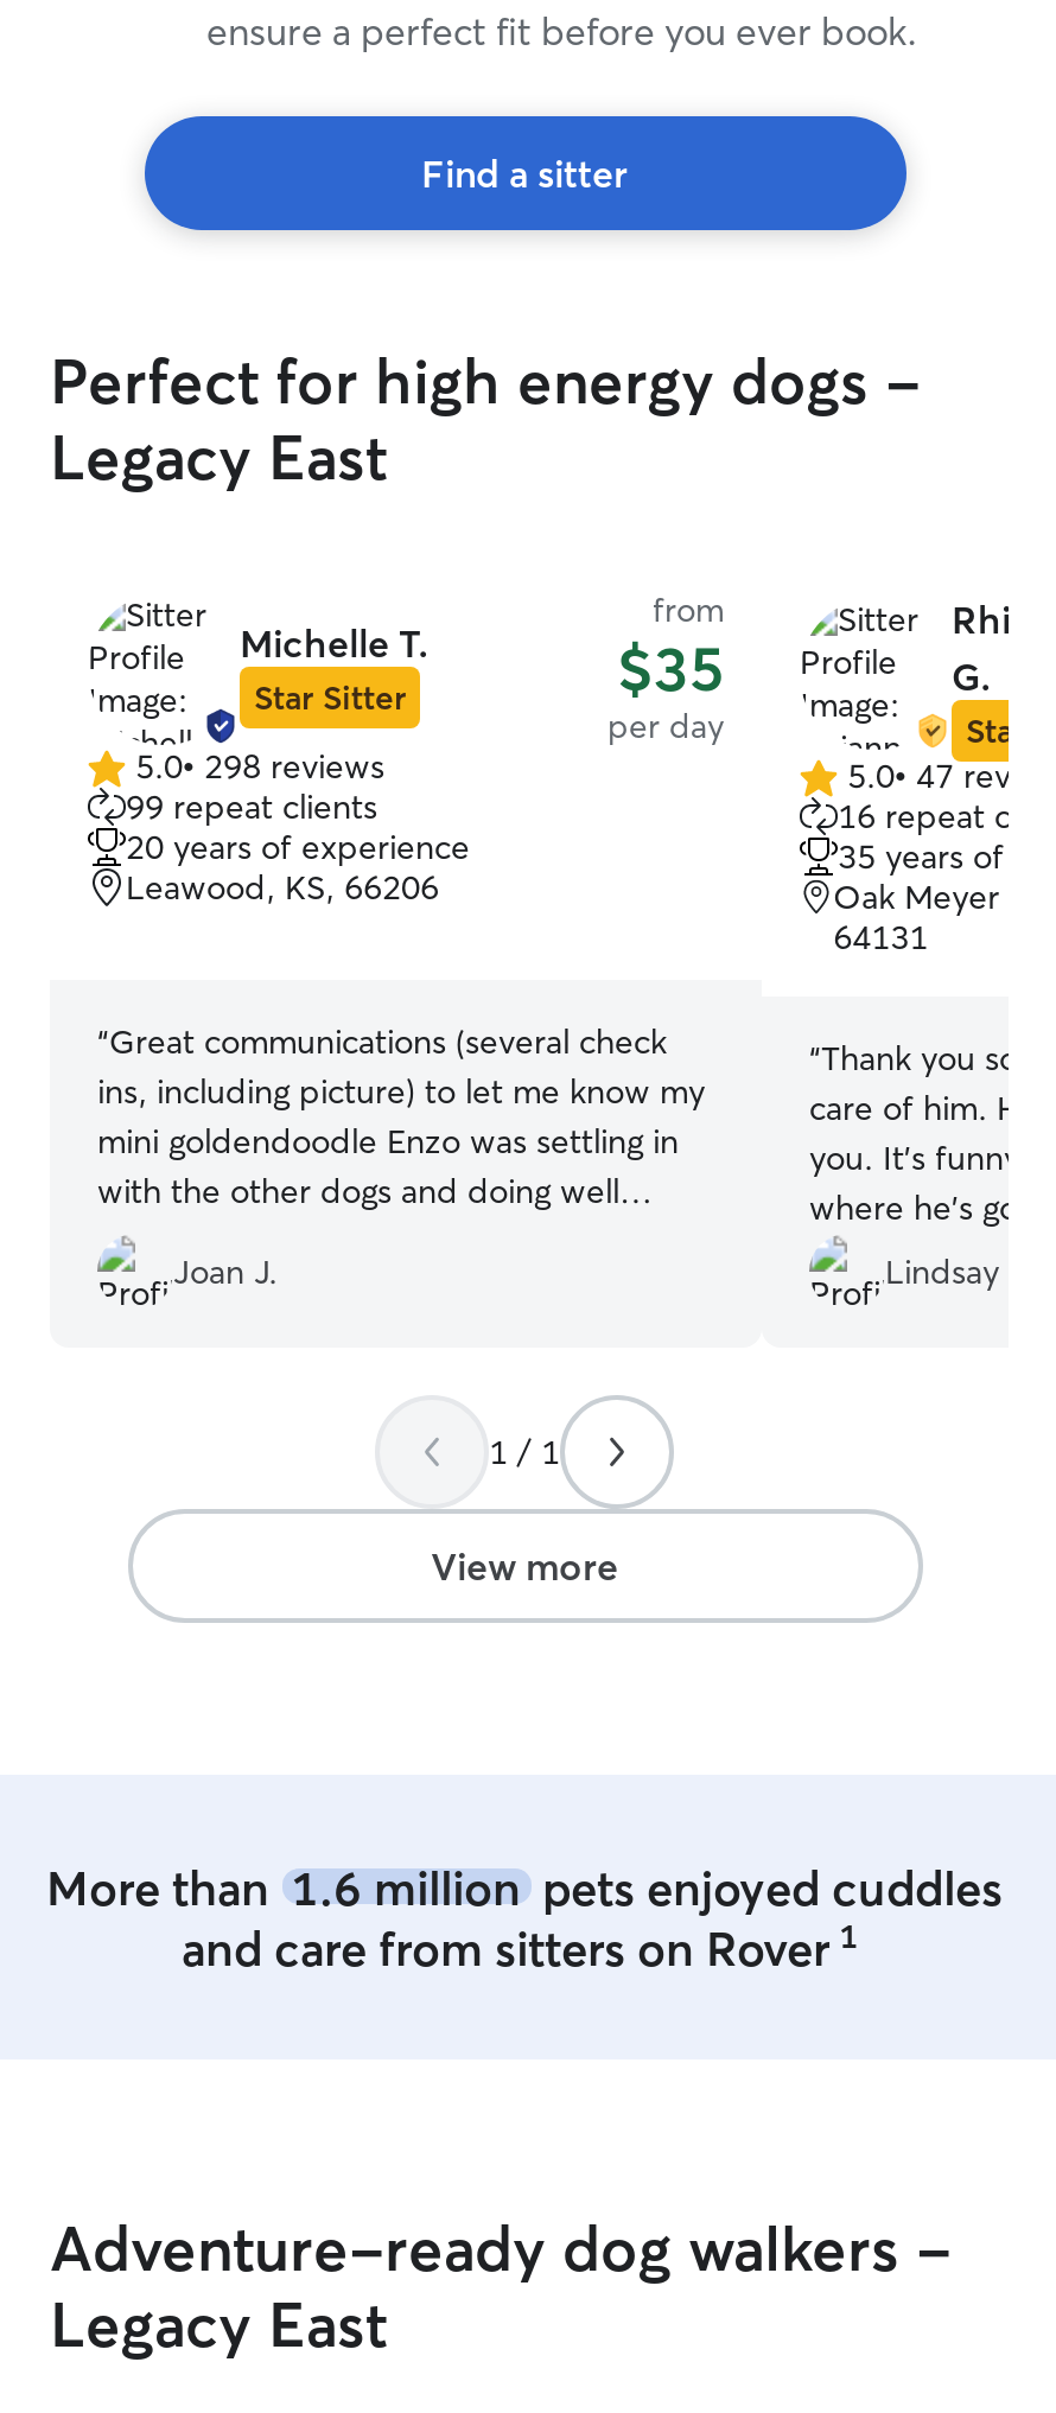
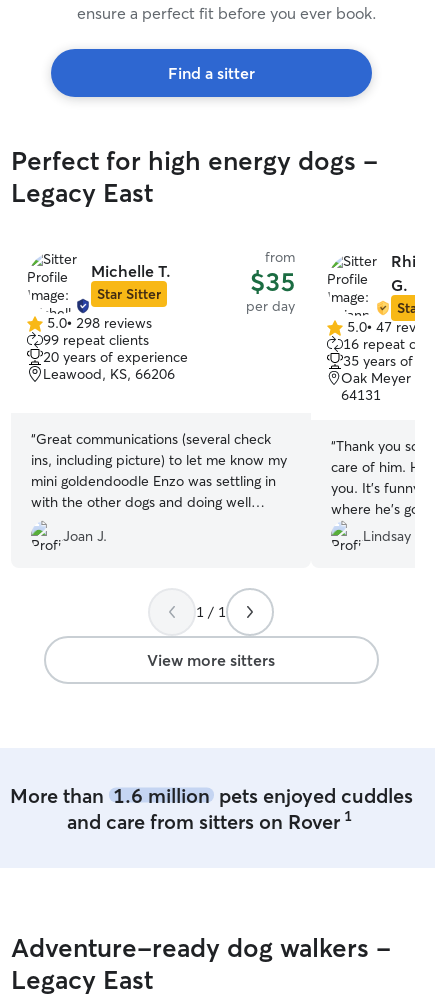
[431,1542,618,1590] View more -> [147,650,275,670] View more sitters

